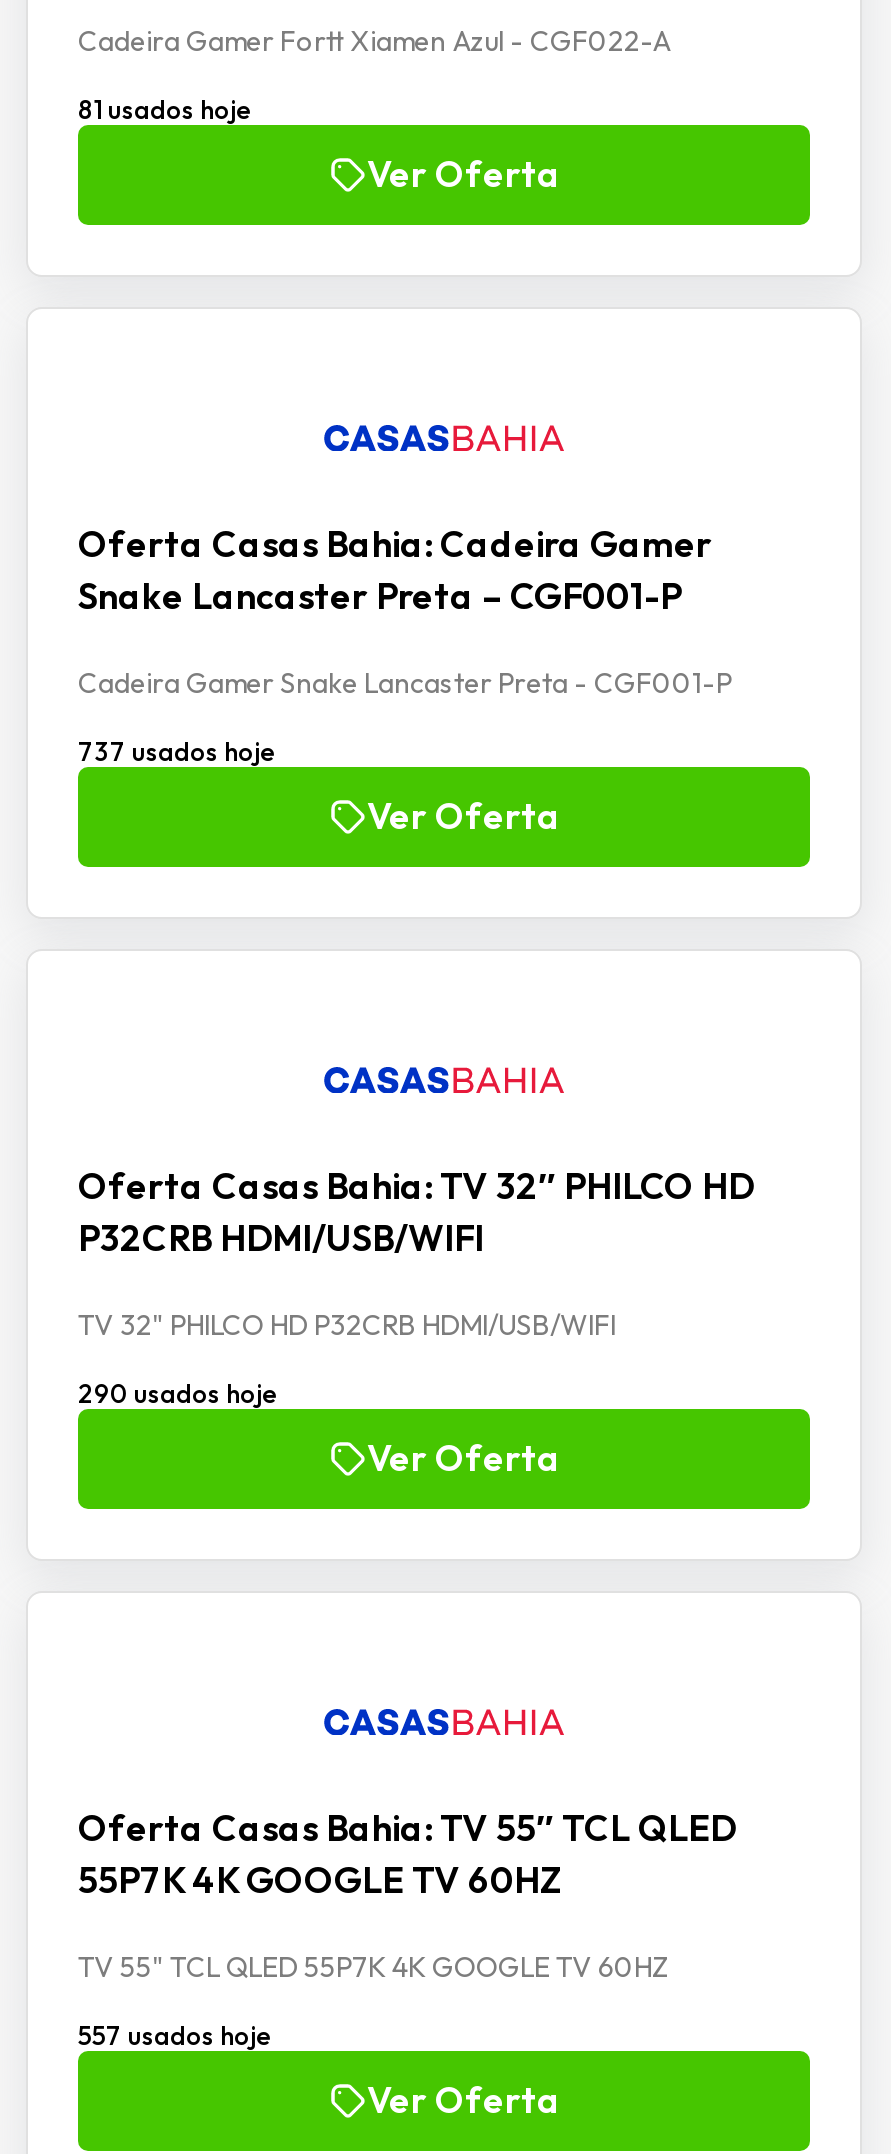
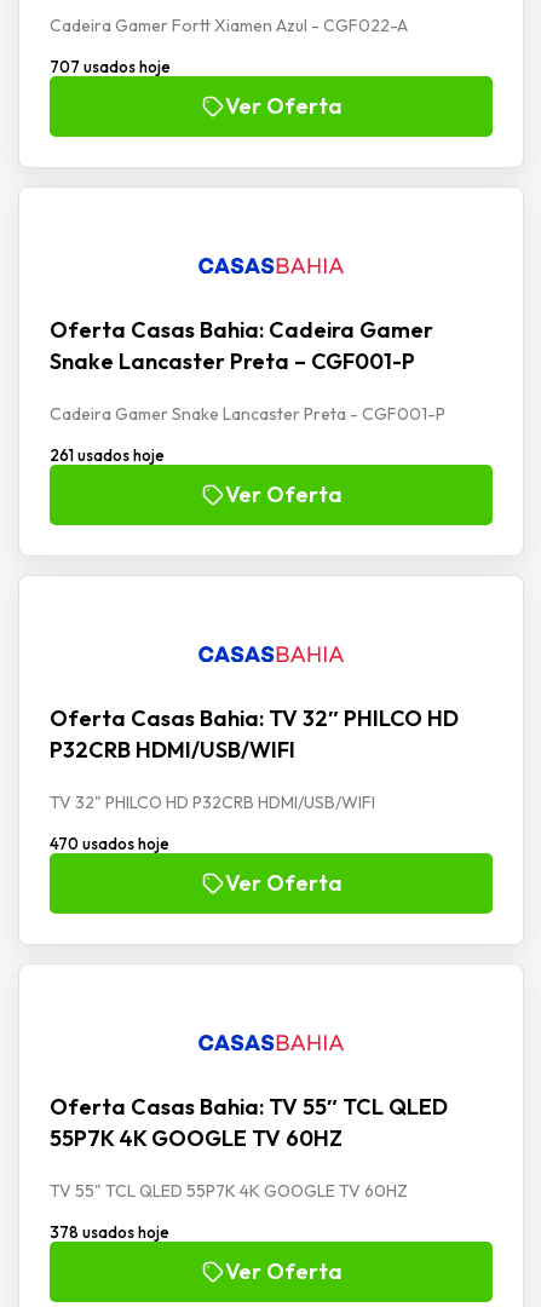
[78,93,252,125] 81 usados hoje -> [50,57,171,76] 707 usados hoje
[78,735,276,767] 737 usados hoje -> [50,445,165,464] 261 usados hoje
[78,1377,278,1409] 290 usados hoje -> [50,834,169,853] 470 usados hoje
[78,2019,272,2051] 557 usados hoje -> [50,1222,169,1241] 378 usados hoje

